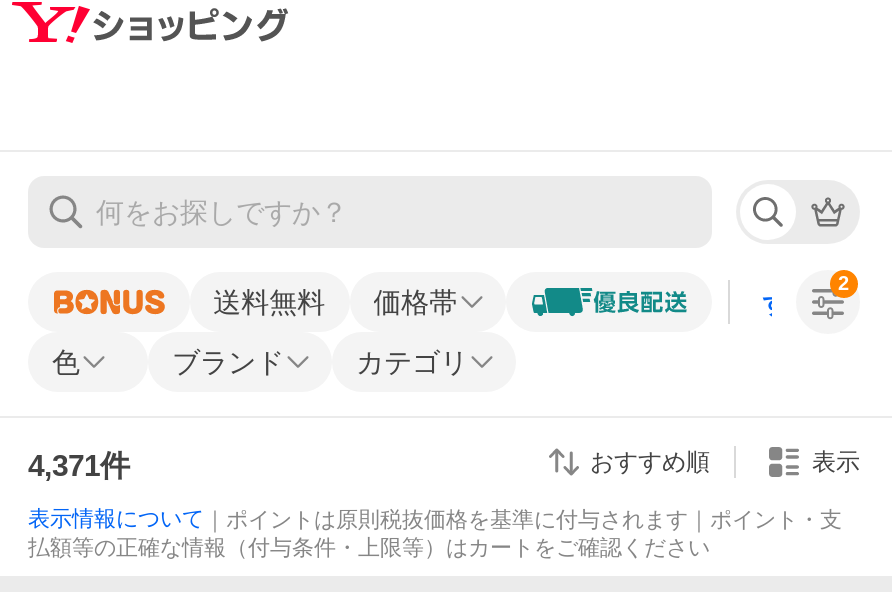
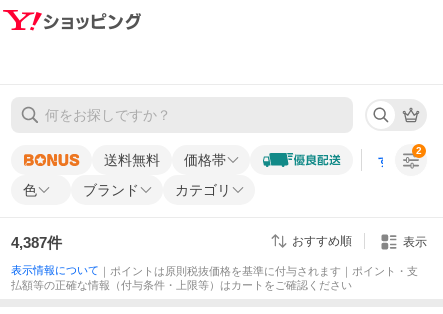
[28,447,130,481] 4,371件 -> [11,233,62,250] 4,387件

